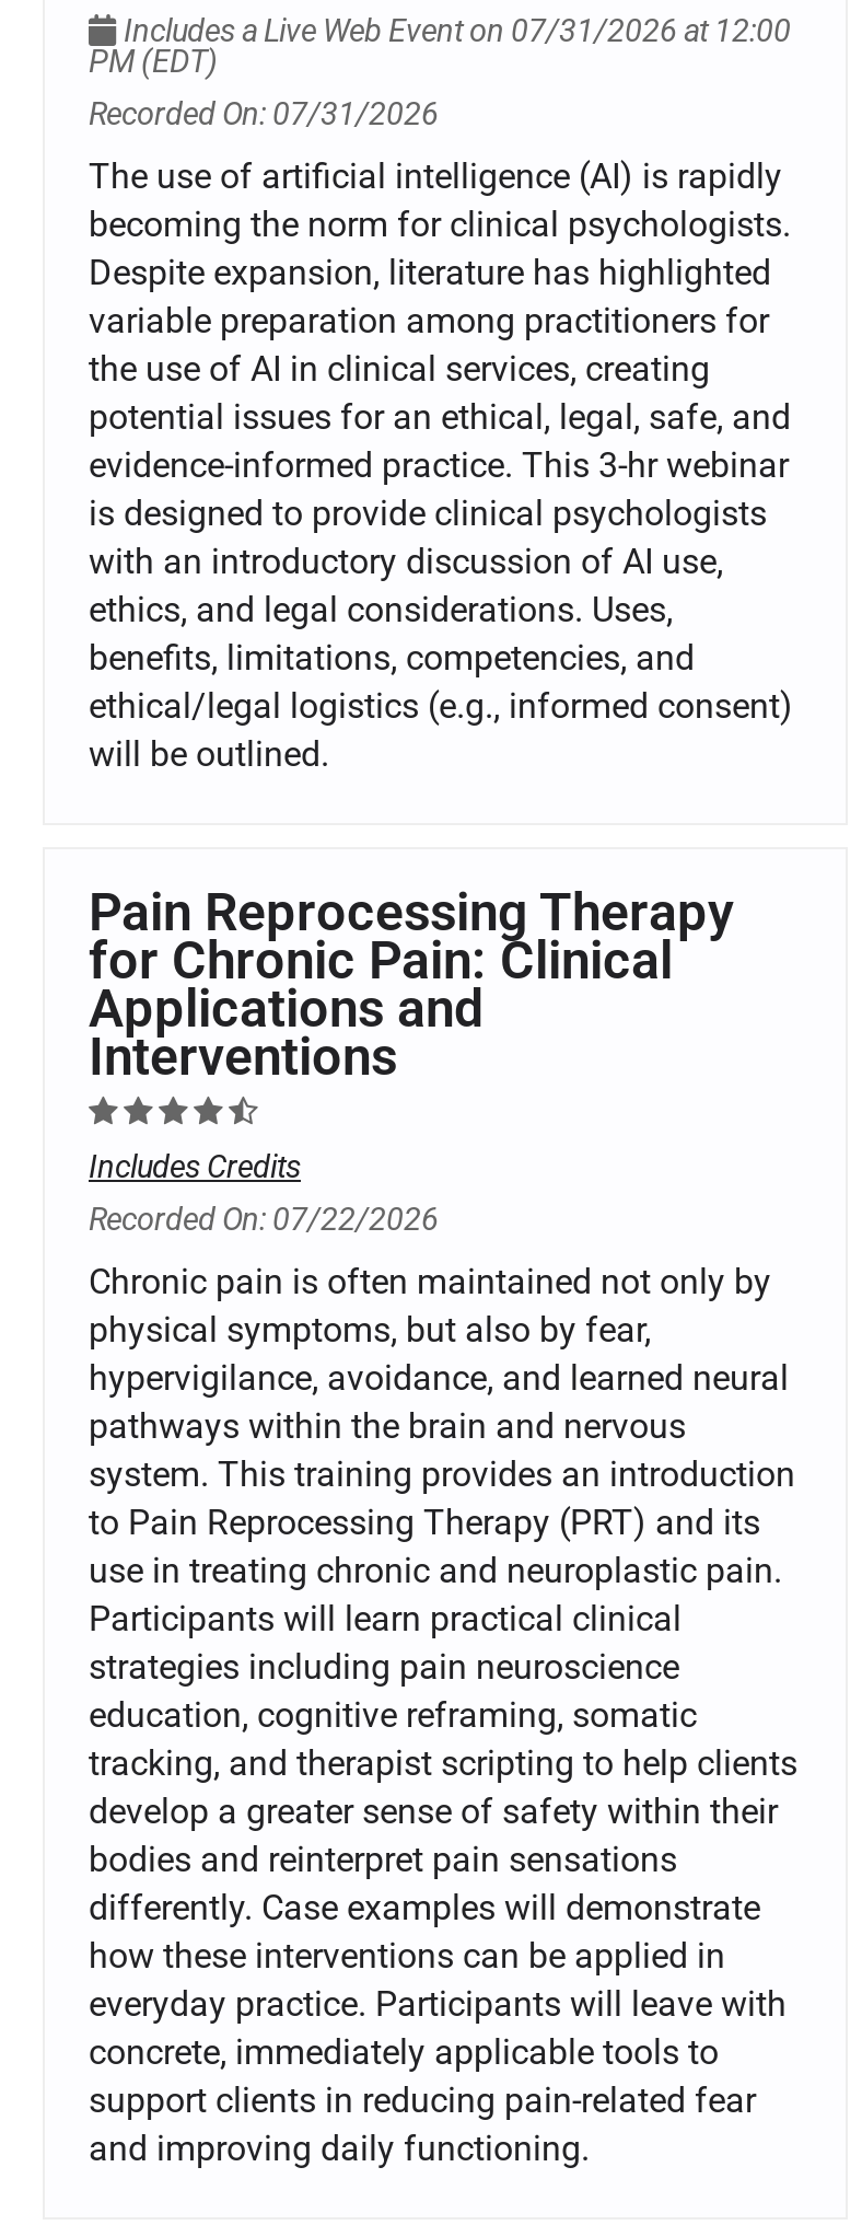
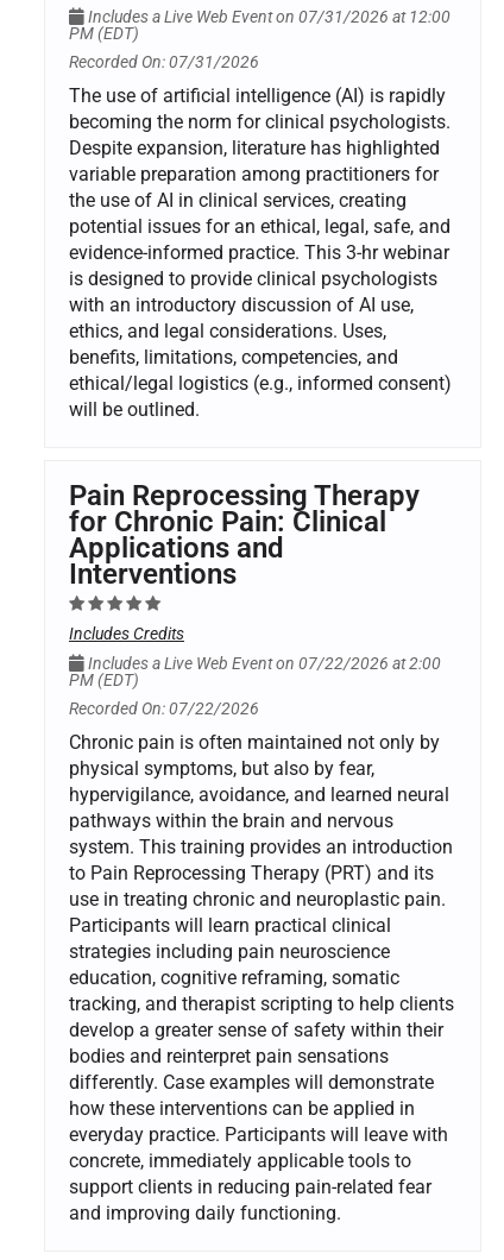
none -> [69,654,441,691] Includes a Live Web Event on 07/22/2026 at 2:00 | PM (EDT)

